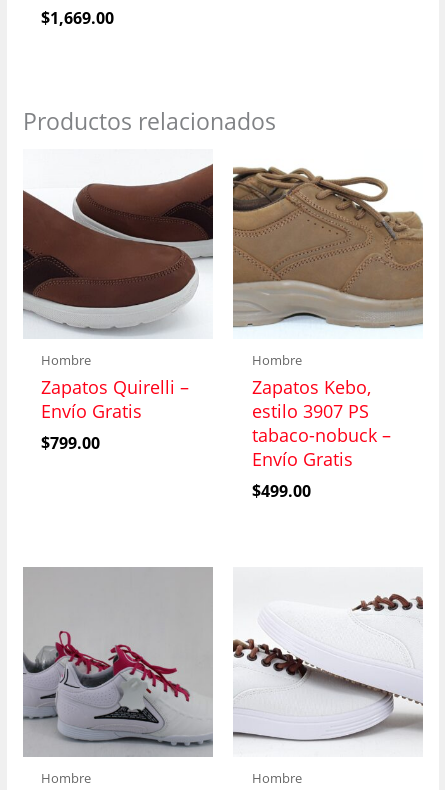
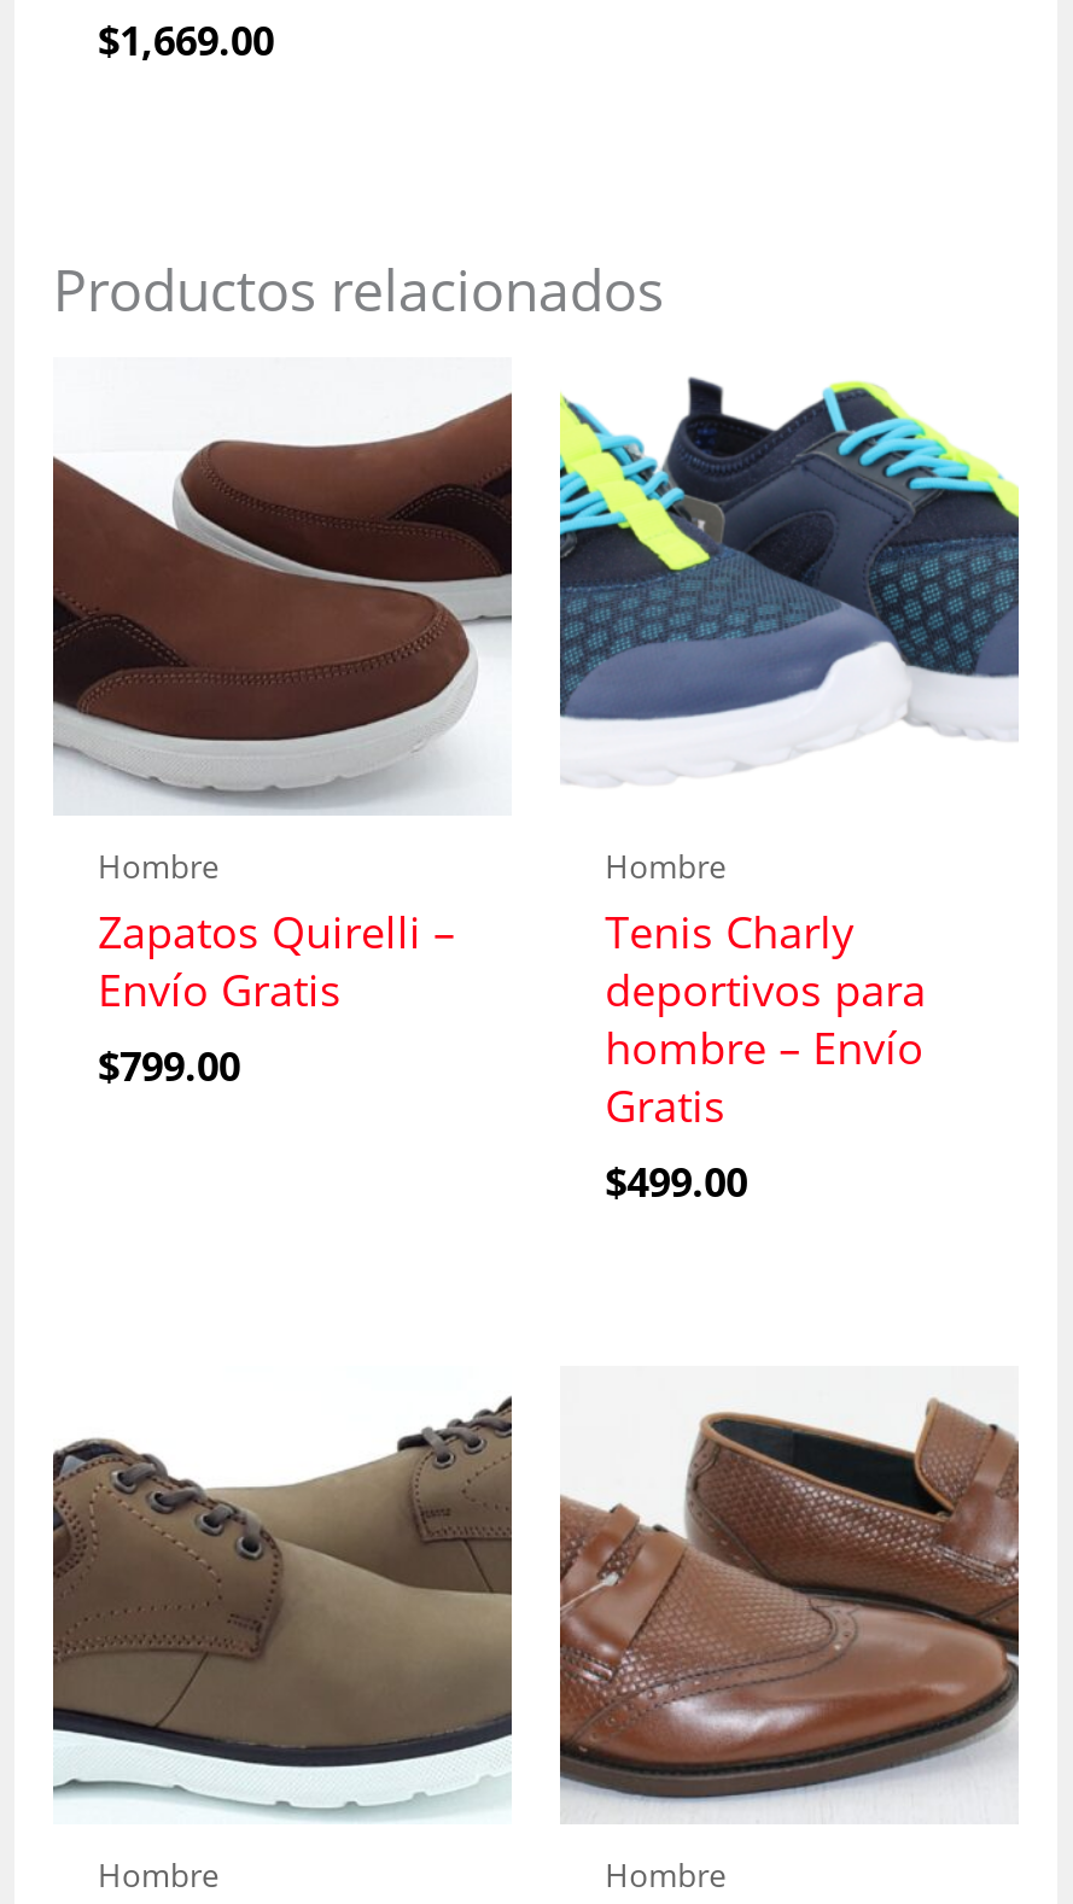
[232,158,424,330] [image] -> [558,376,1021,792] [image]
[252,375,391,471] Zapatos Kebo, | estilo 3907 PS | tabaco-nobuck – | Envío Gratis -> [605,903,926,1135] Tenis Charly | deportivos para | hombre – Envío | Gratis
[23,567,213,757] [image] -> [51,1368,512,1822] [image]
[233,581,423,749] [image] -> [558,1397,1021,1807] [image]

